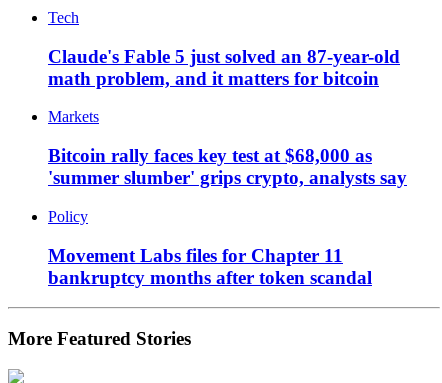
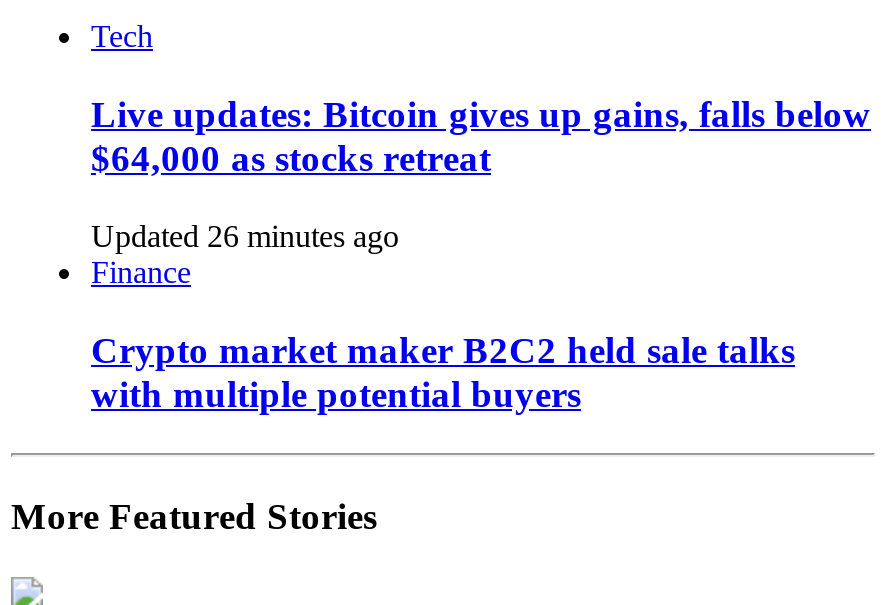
[48,46,407,287] Claude's Fable 5 just solved an 87-year-old | math problem, and it matters for bitcoin | Markets | Bitcoin rally faces key test at $68,000 as | 'summer slumber' grips crypto, analysts say | Policy | Movement Labs files for Chapter 11 | bankruptcy months after token scandal -> [91,93,871,414] Live updates: Bitcoin gives up gains, falls below | $64,000 as stocks retreat | Updated 26 minutes ago | Finance | Crypto market maker B2C2 held sale talks | with multiple potential buyers

